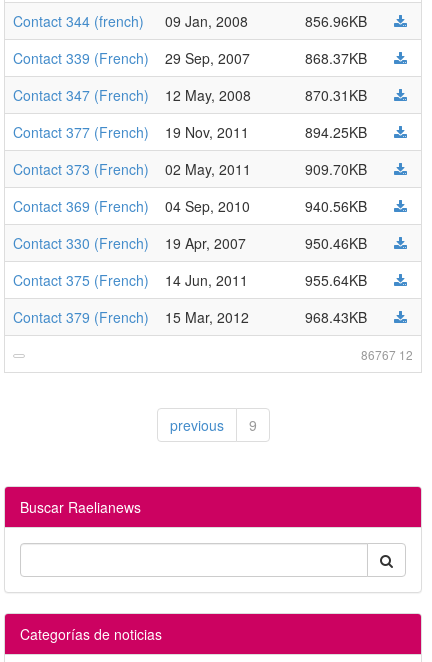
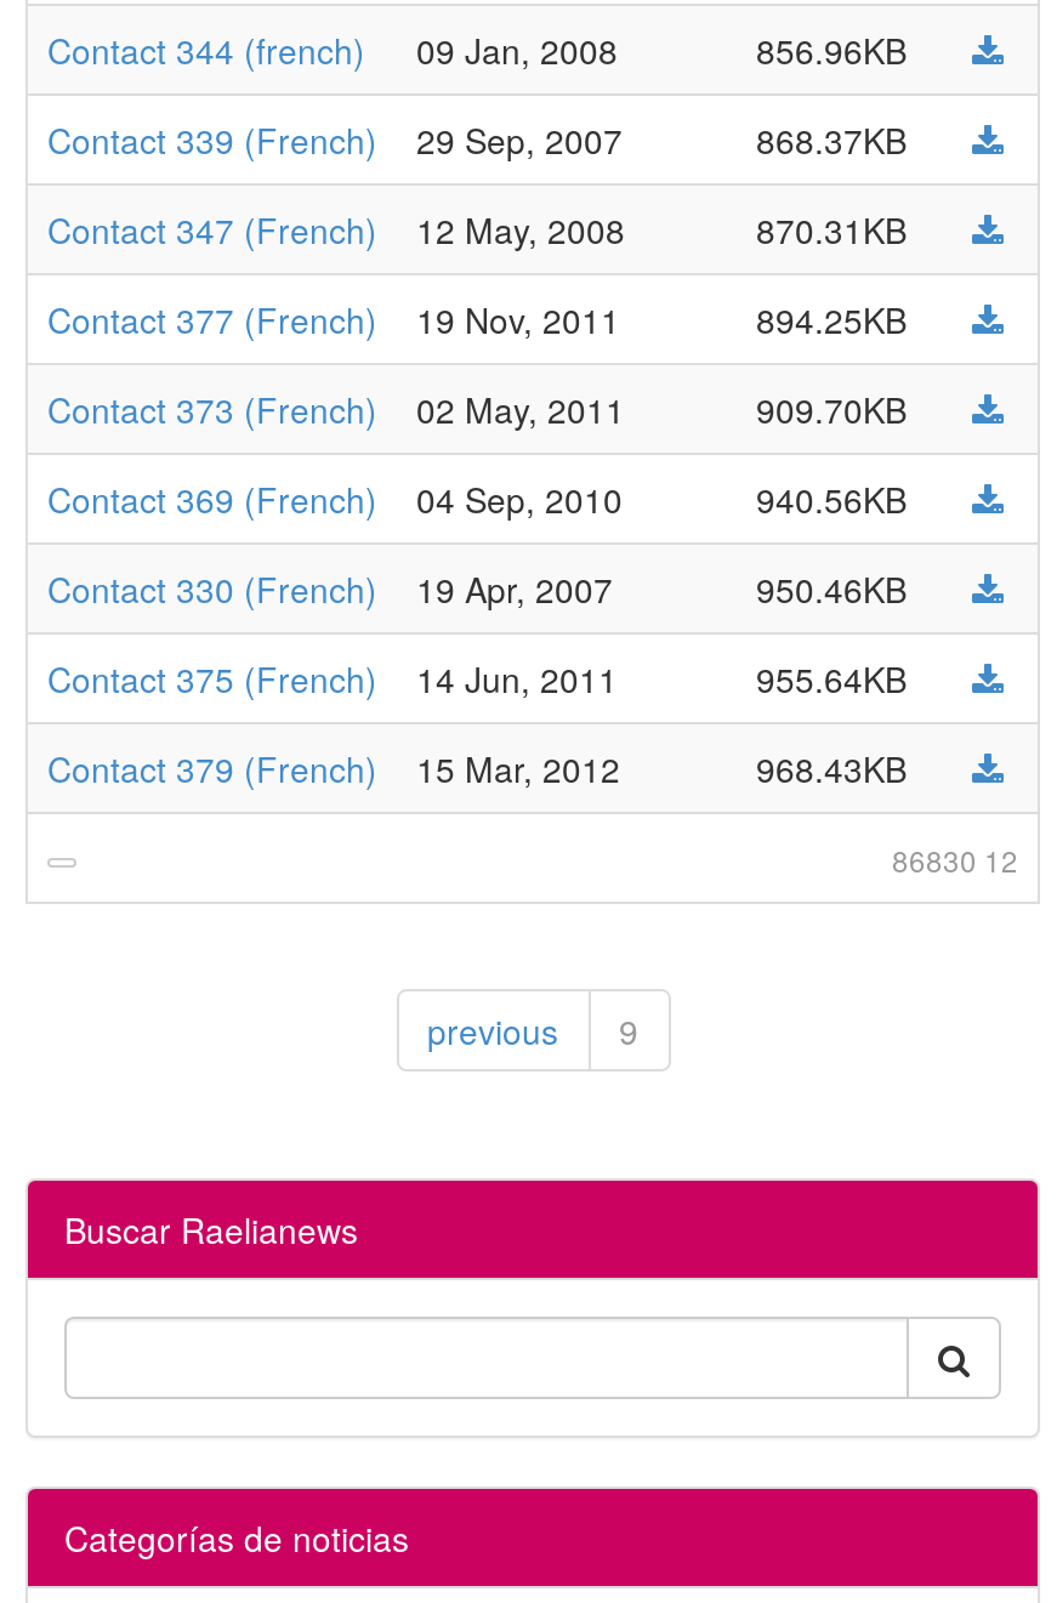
[361,346,413,363] 86767 12 -> [892,839,1018,880] 86830 12

